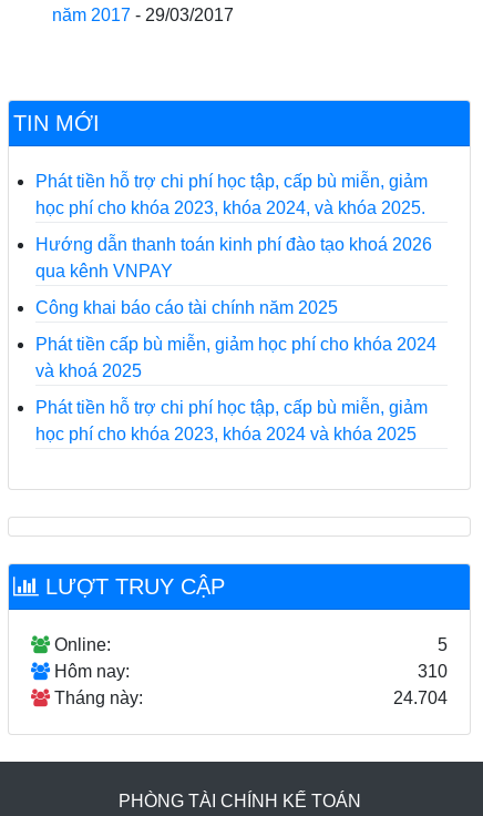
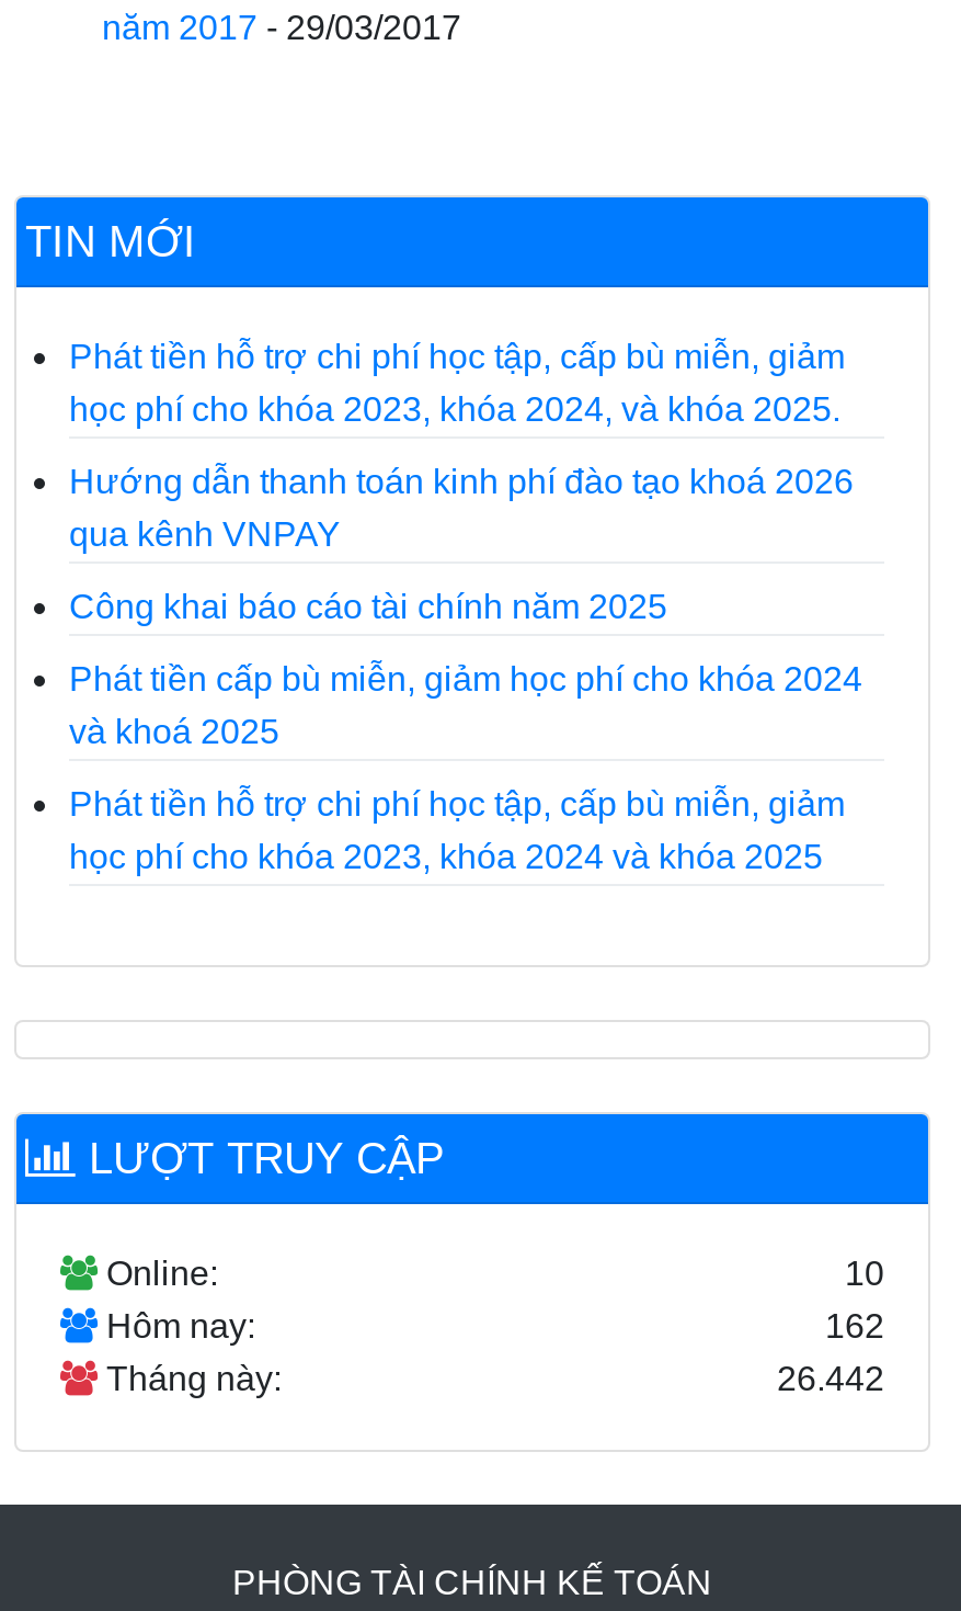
[438,635,448,654] 5 -> [845,1255,884,1292] 10
[418,662,448,681] 310 -> [825,1307,884,1345] 162
[393,689,448,707] 24.704 -> [777,1360,884,1397] 26.442

